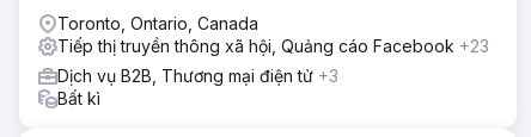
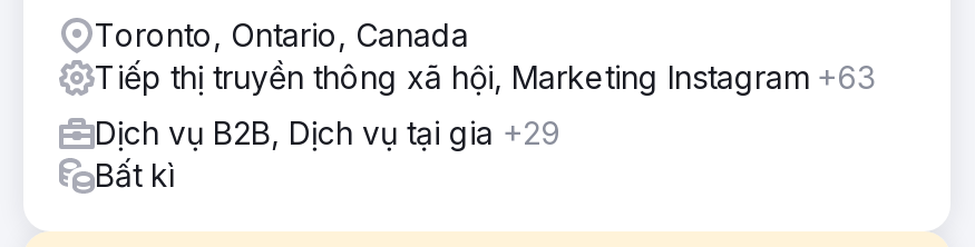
[57,35,489,56] Tiếp thị truyền thông xã hội, Quảng cáo Facebook +23 -> [95,57,875,95] Tiếp thị truyền thông xã hội, Marketing Instagram +63
[57,65,338,85] Dịch vụ B2B, Thương mại điện tử +3 -> [95,113,560,150] Dịch vụ B2B, Dịch vụ tại gia +29

